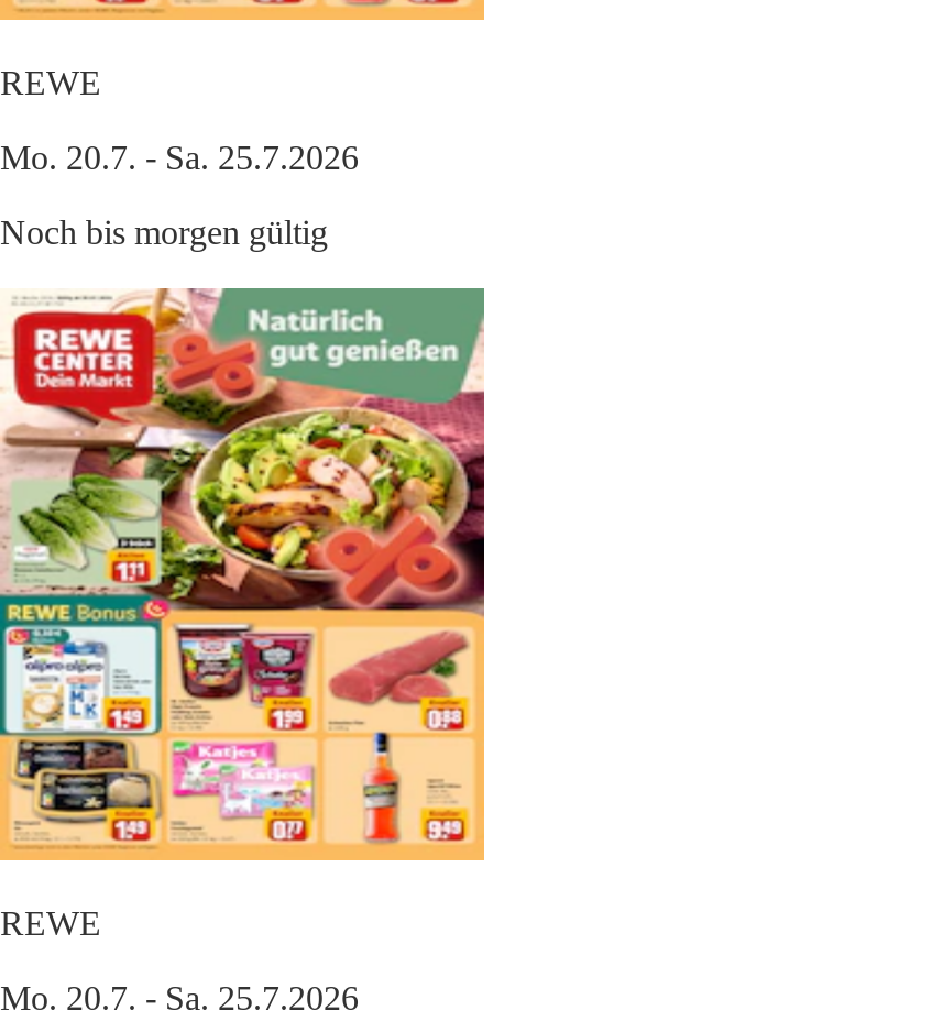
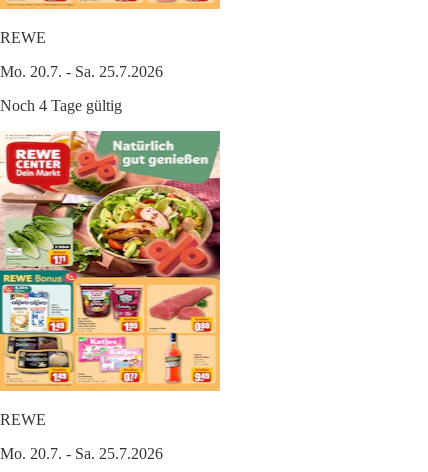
[0,214,328,251] Noch bis morgen gültig -> [0,97,122,114] Noch 4 Tage gültig

